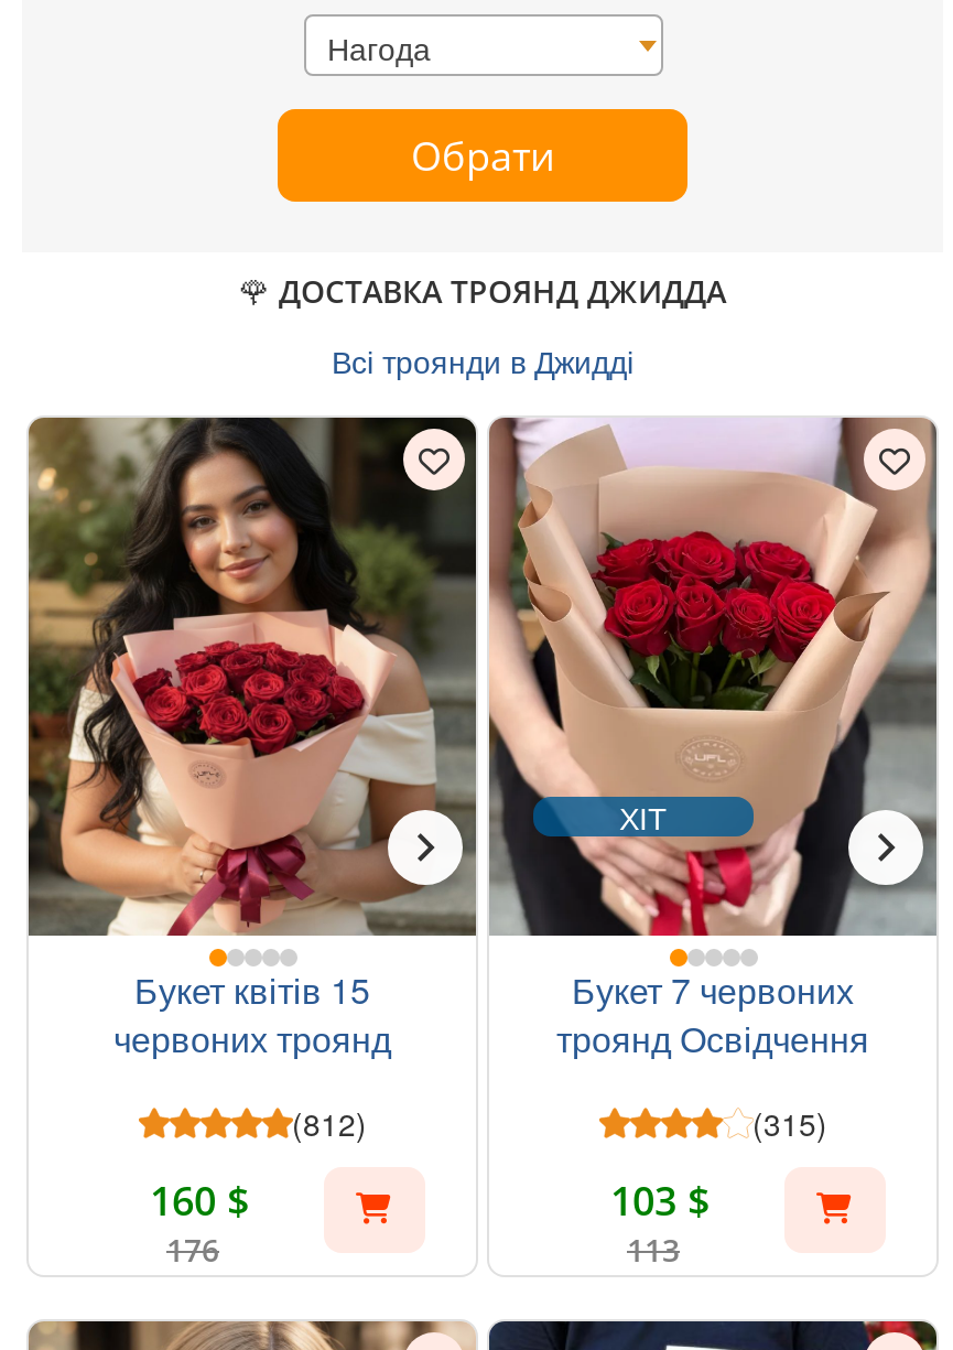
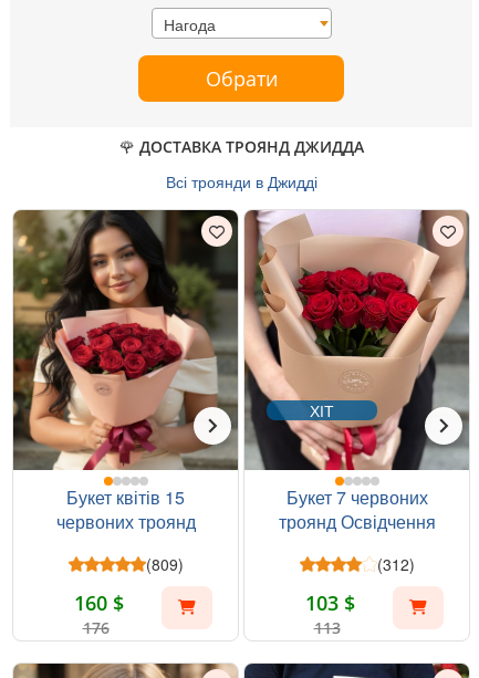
[292,1101,367,1145] (812) -> [145,553,183,575] (809)
[752,1101,827,1145] (315) -> [377,553,414,575] (312)

